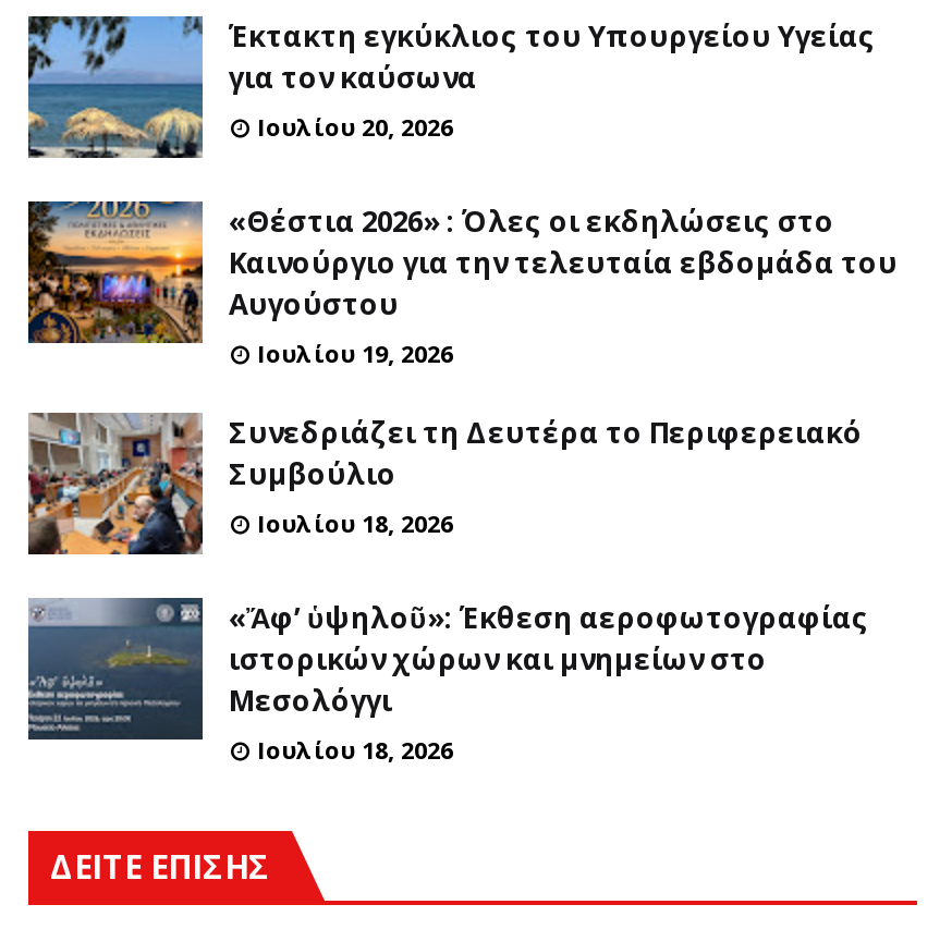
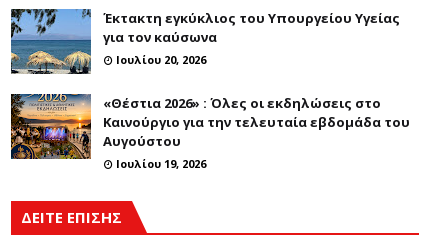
[26,411,869,766] [image] | Συνεδριάζει τη Δευτέρα το Περιφερειακό | Συμβούλιο | Ιουλίου 18, 2026 | «Ἄφ’ ὑψηλοῦ»: Έκθεση αεροφωτογραφίας | ιστορικών χώρων και μνημείων στο | Μεσολόγγι | Ιουλίου 18, 2026 -> none
[26,598,203,742] [image] -> none

